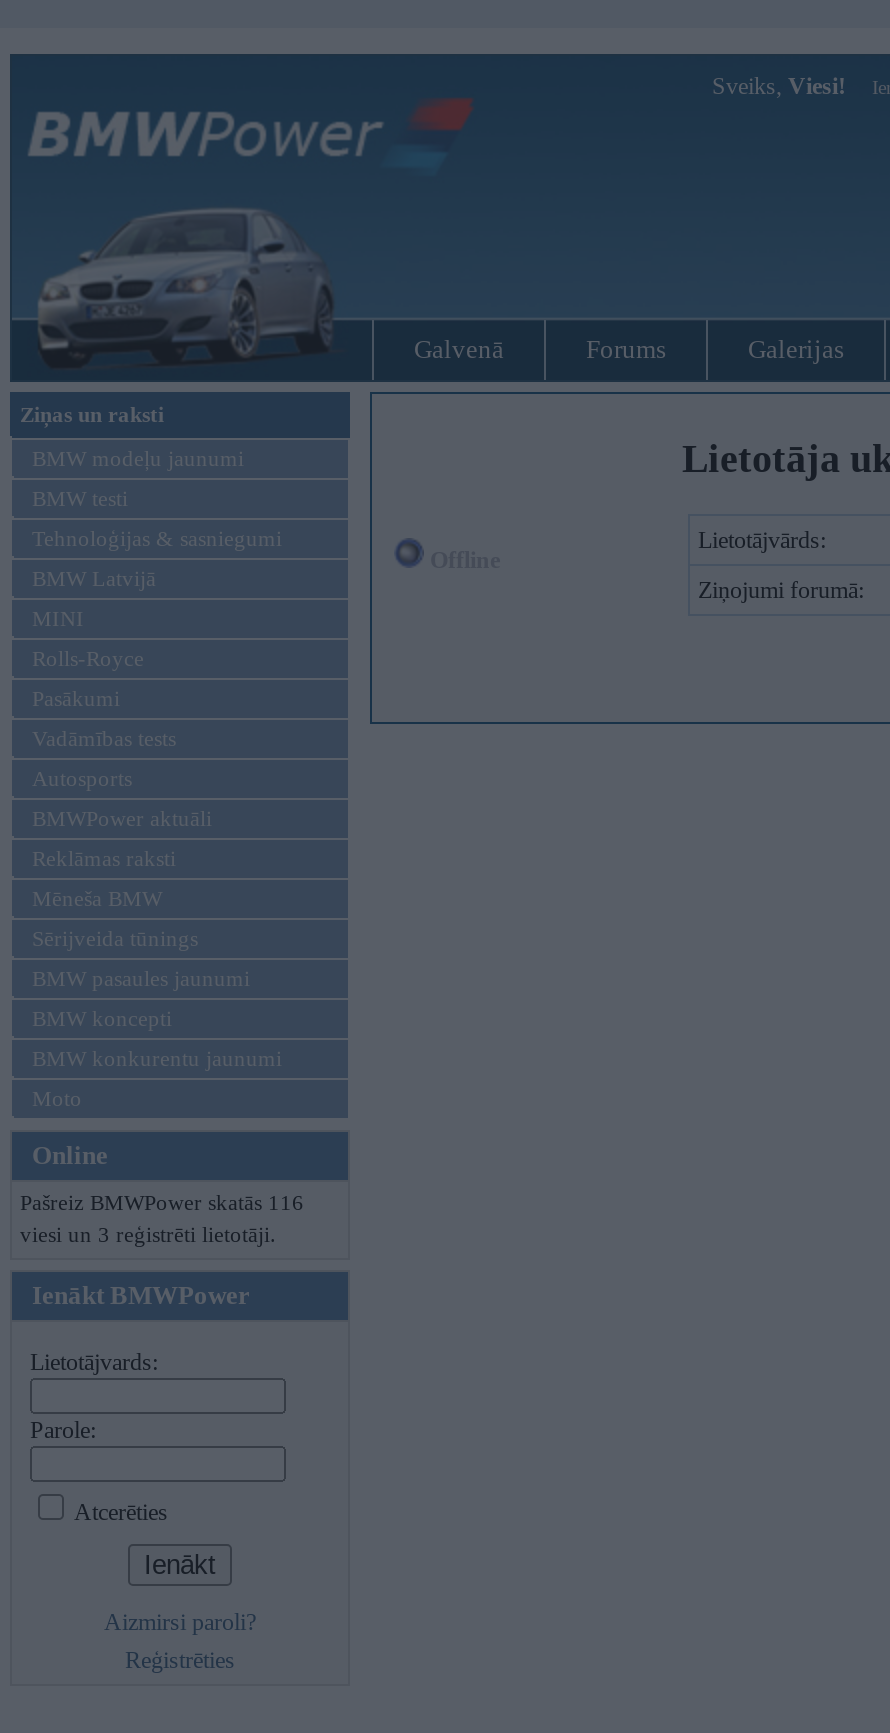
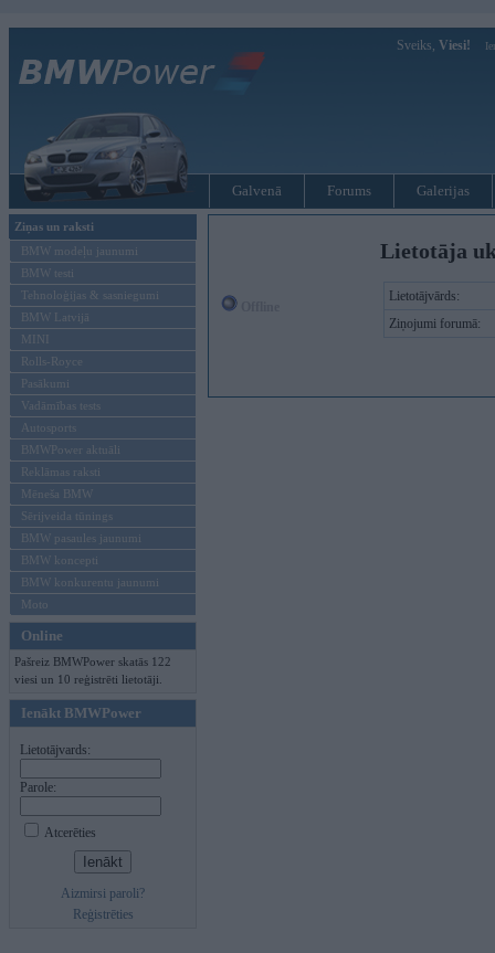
[20,1190,304,1214] Pašreiz BMWPower skatās 116 -> [14,655,171,668] Pašreiz BMWPower skatās 122
[20,1222,276,1246] viesi un 3 reģistrēti lietotāji. -> [14,673,162,686] viesi un 10 reģistrēti lietotāji.

